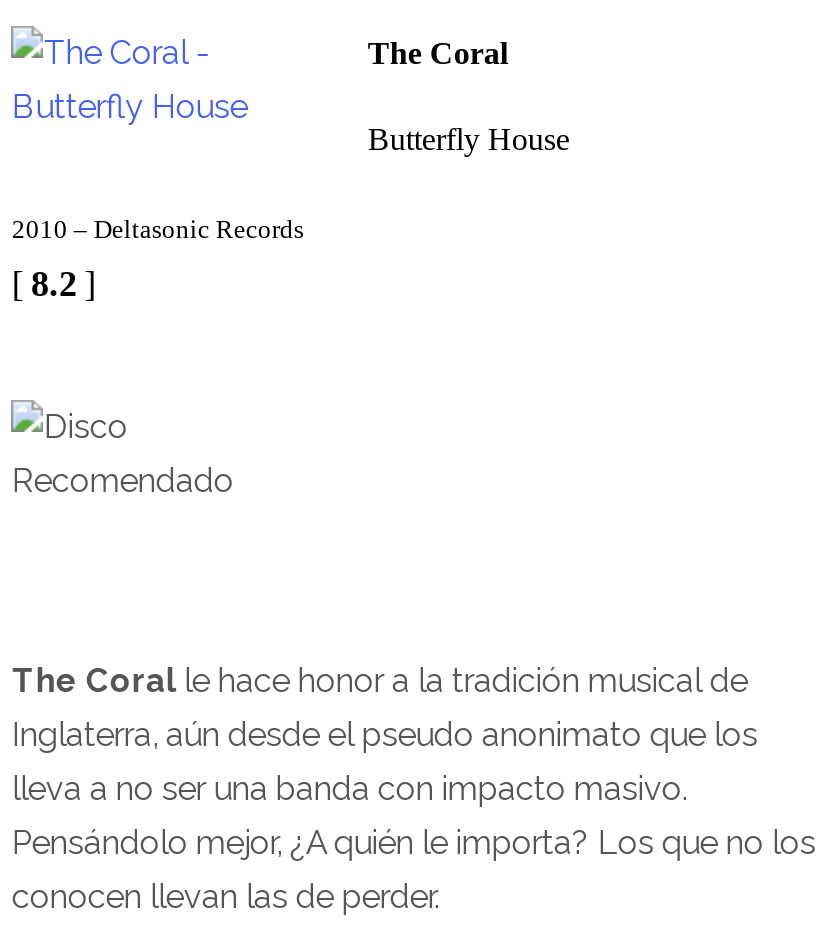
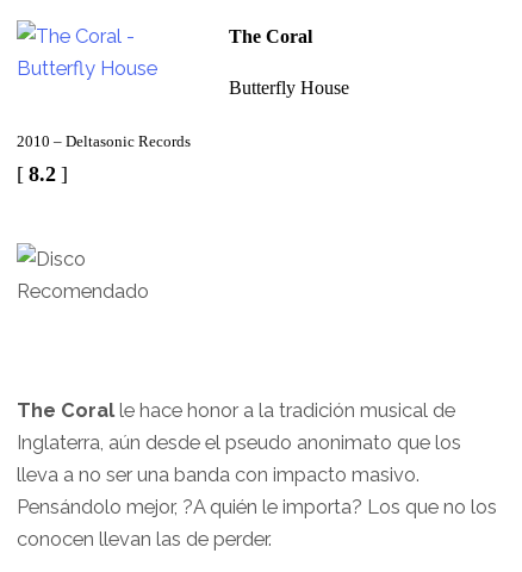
[12,823,816,861] Pensándolo mejor, ¿A quién le importa? Los que no los -> [17,495,497,518] Pensándolo mejor, ?A quién le importa? Los que no los

